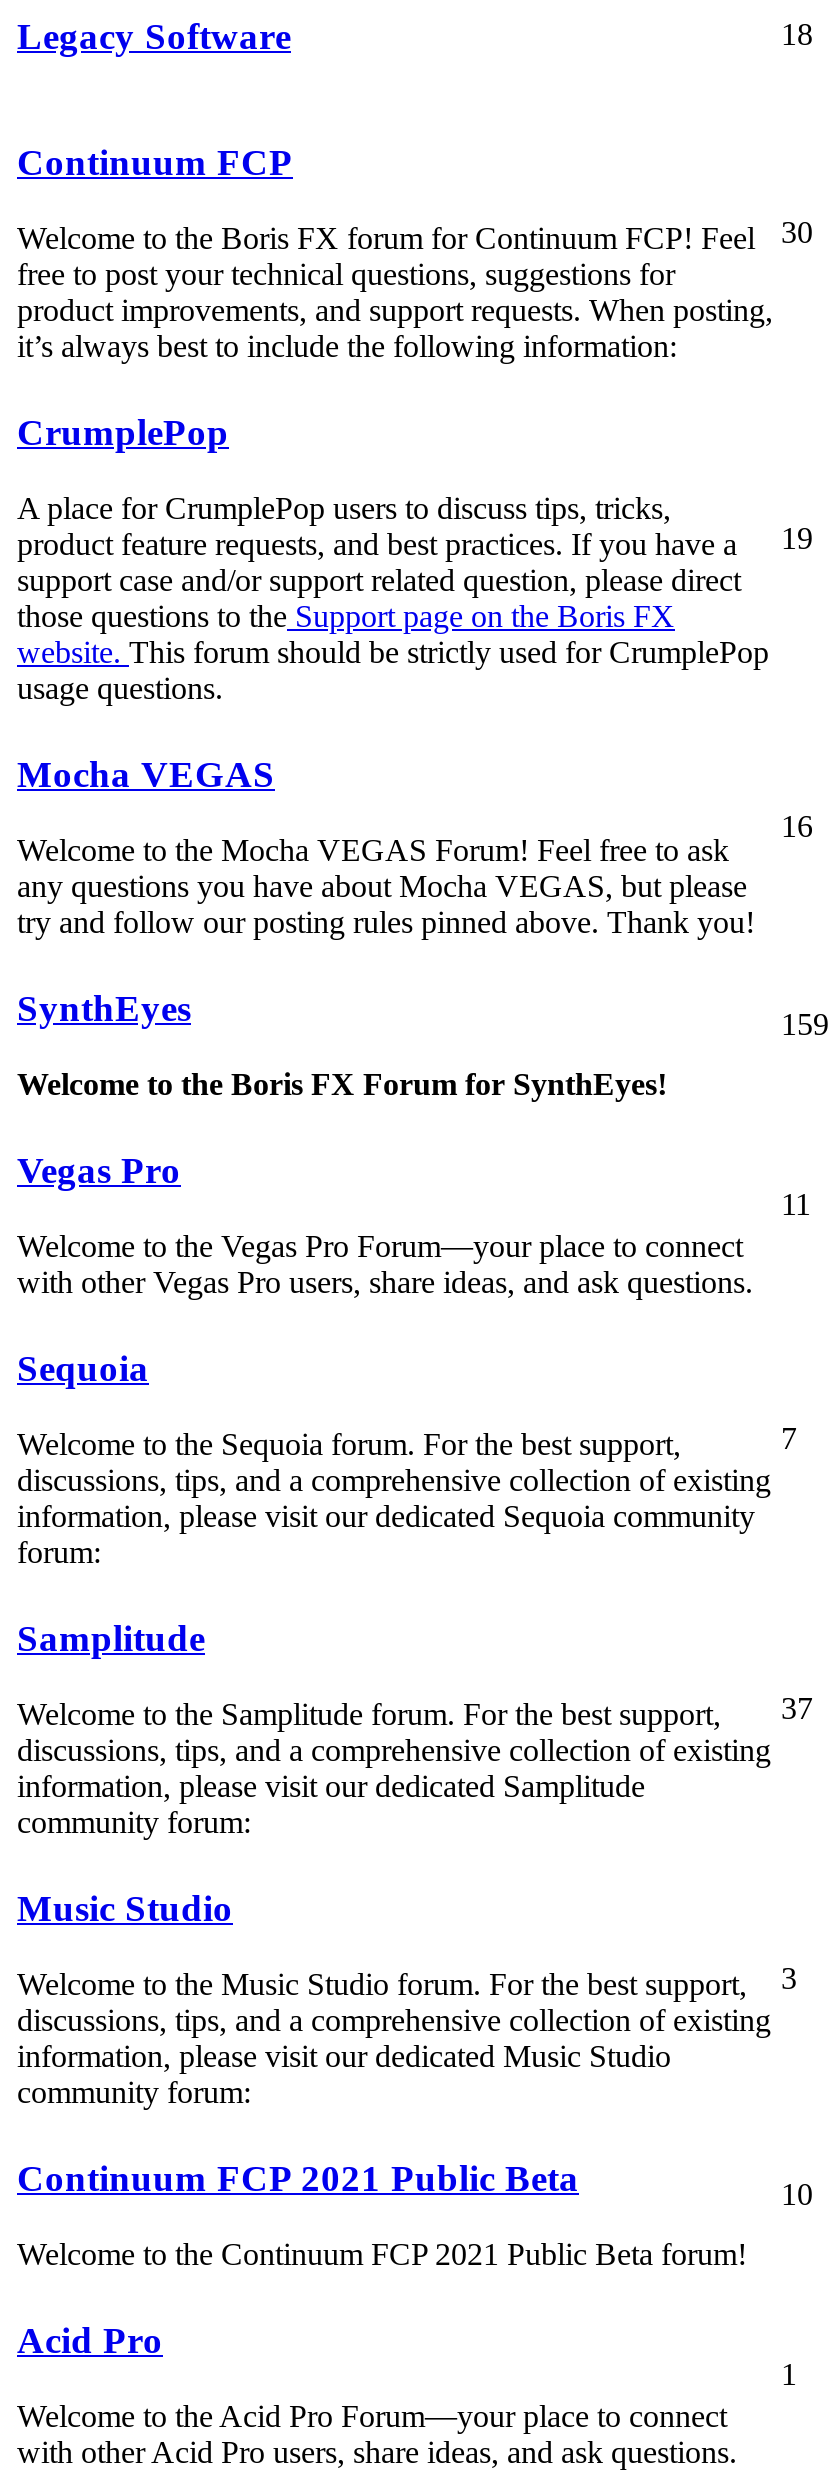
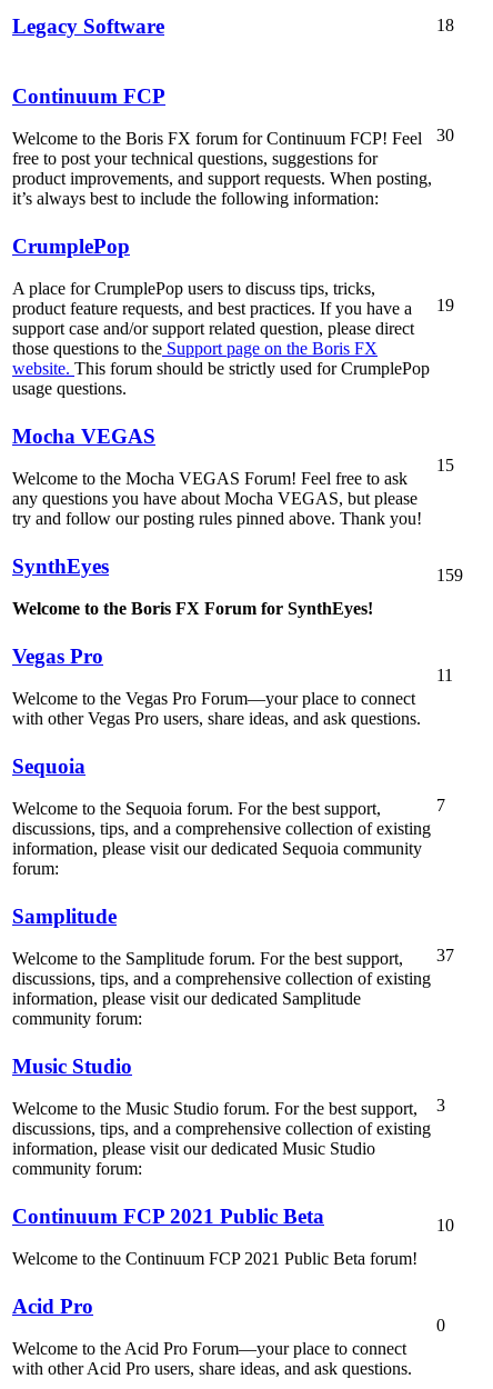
[781,809,813,843] 16 -> [436,456,454,474] 15
[781,2357,797,2391] 1 -> [436,1316,445,1335] 0

